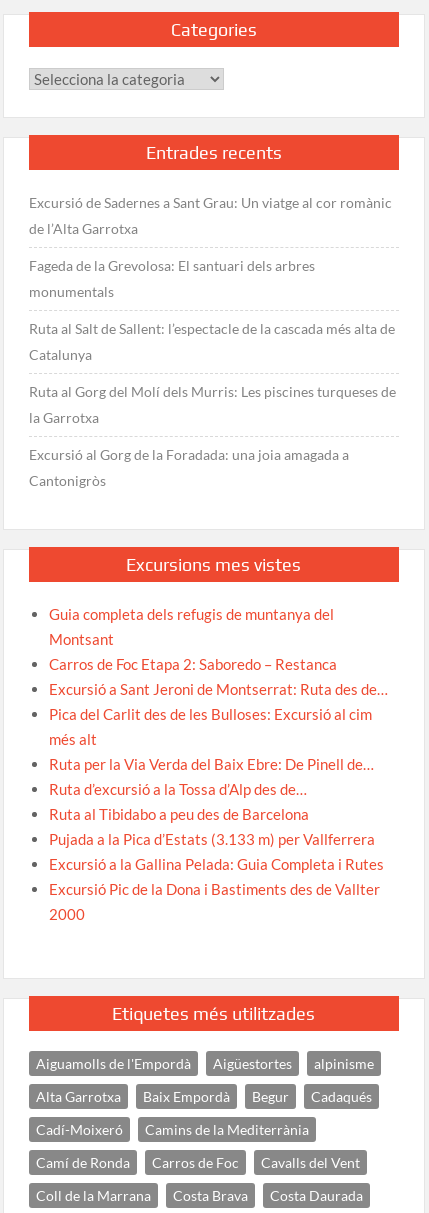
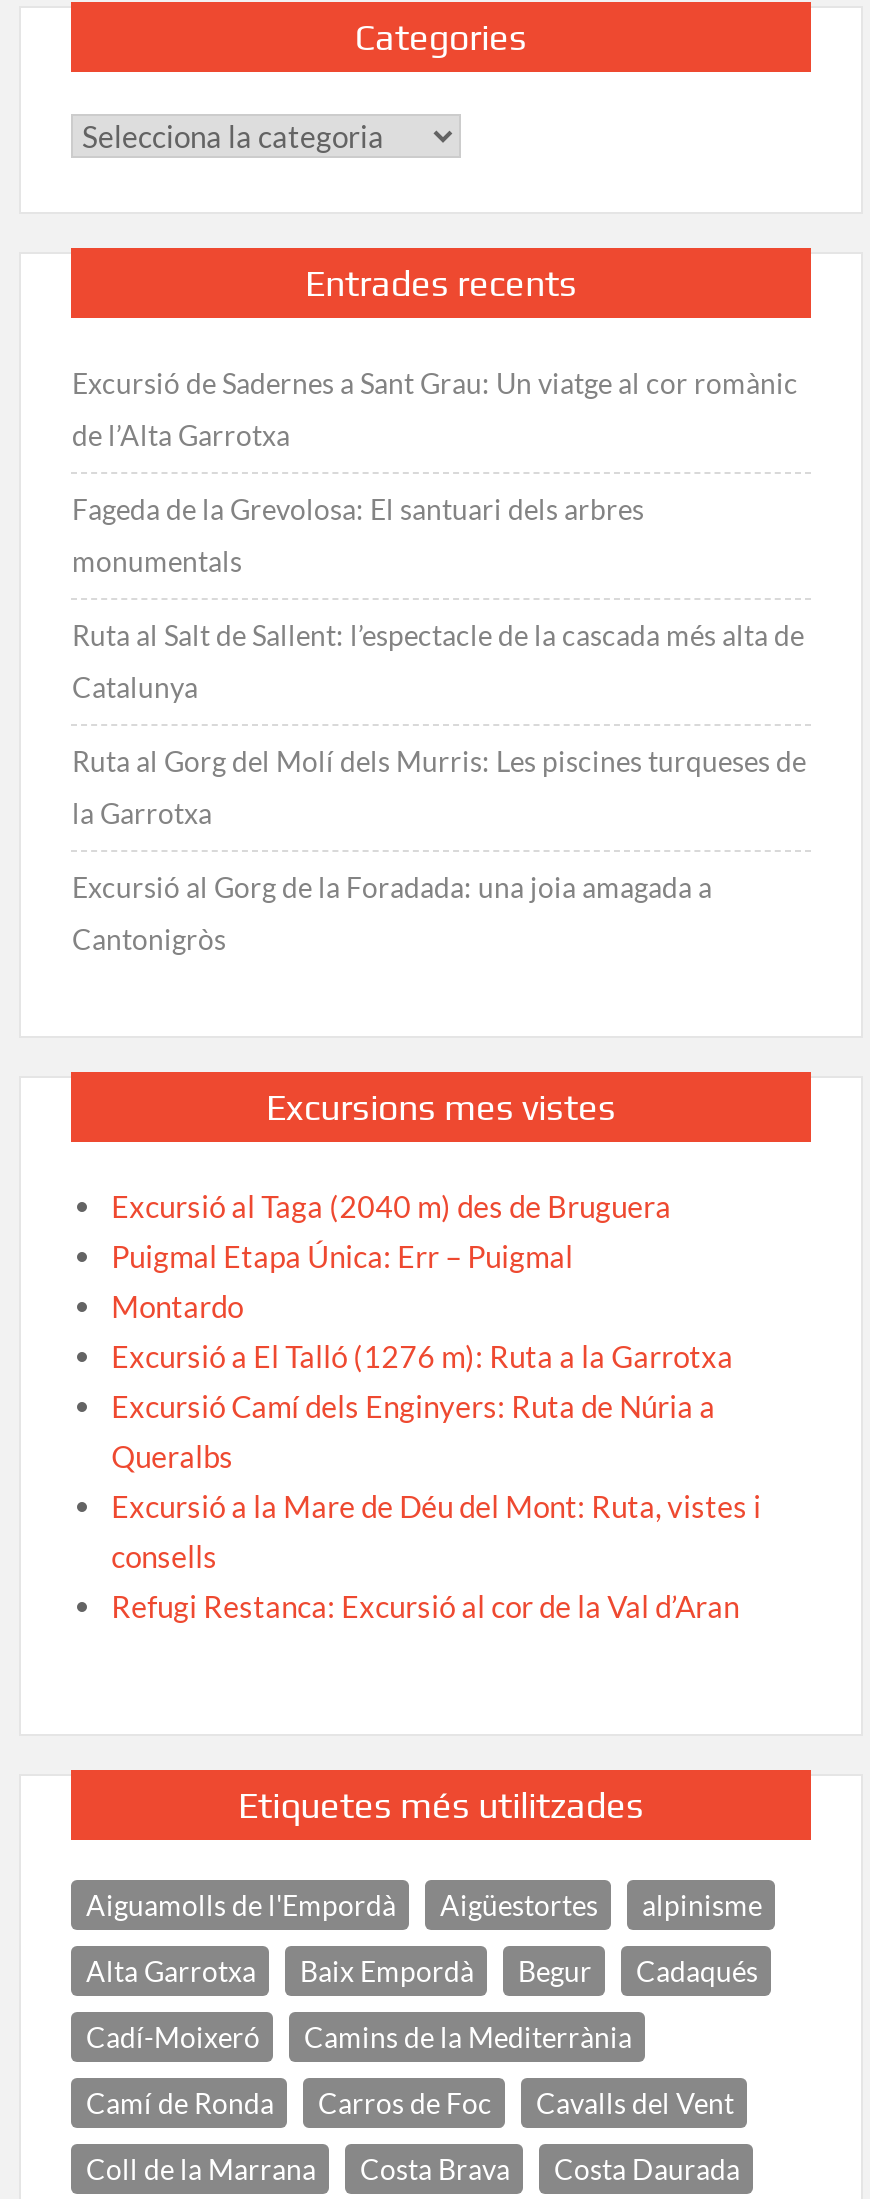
[49,605,388,923] Guia completa dels refugis de muntanya del | Montsant | Carros de Foc Etapa 2: Saboredo – Restanca | Excursió a Sant Jeroni de Montserrat: Ruta des de… | Pica del Carlit des de les Bulloses: Excursió al cim | més alt | Ruta per la Via Verda del Baix Ebre: De Pinell de… | Ruta d’excursió a la Tossa d’Alp des de… | Ruta al Tibidabo a peu des de Barcelona | Pujada a la Pica d’Estats (3.133 m) per Vallferrera | Excursió a la Gallina Pelada: Guia Completa i Rutes | Excursió Pic de la Dona i Bastiments des de Vallter | 2000 -> [111,1188,761,1624] Excursió al Taga (2040 m) des de Bruguera | Puigmal Etapa Única: Err – Puigmal | Montardo | Excursió a El Talló (1276 m): Ruta a la Garrotxa | Excursió Camí dels Enginyers: Ruta de Núria a | Queralbs | Excursió a la Mare de Déu del Mont: Ruta, vistes i | consells | Refugi Restanca: Excursió al cor de la Val d’Aran

